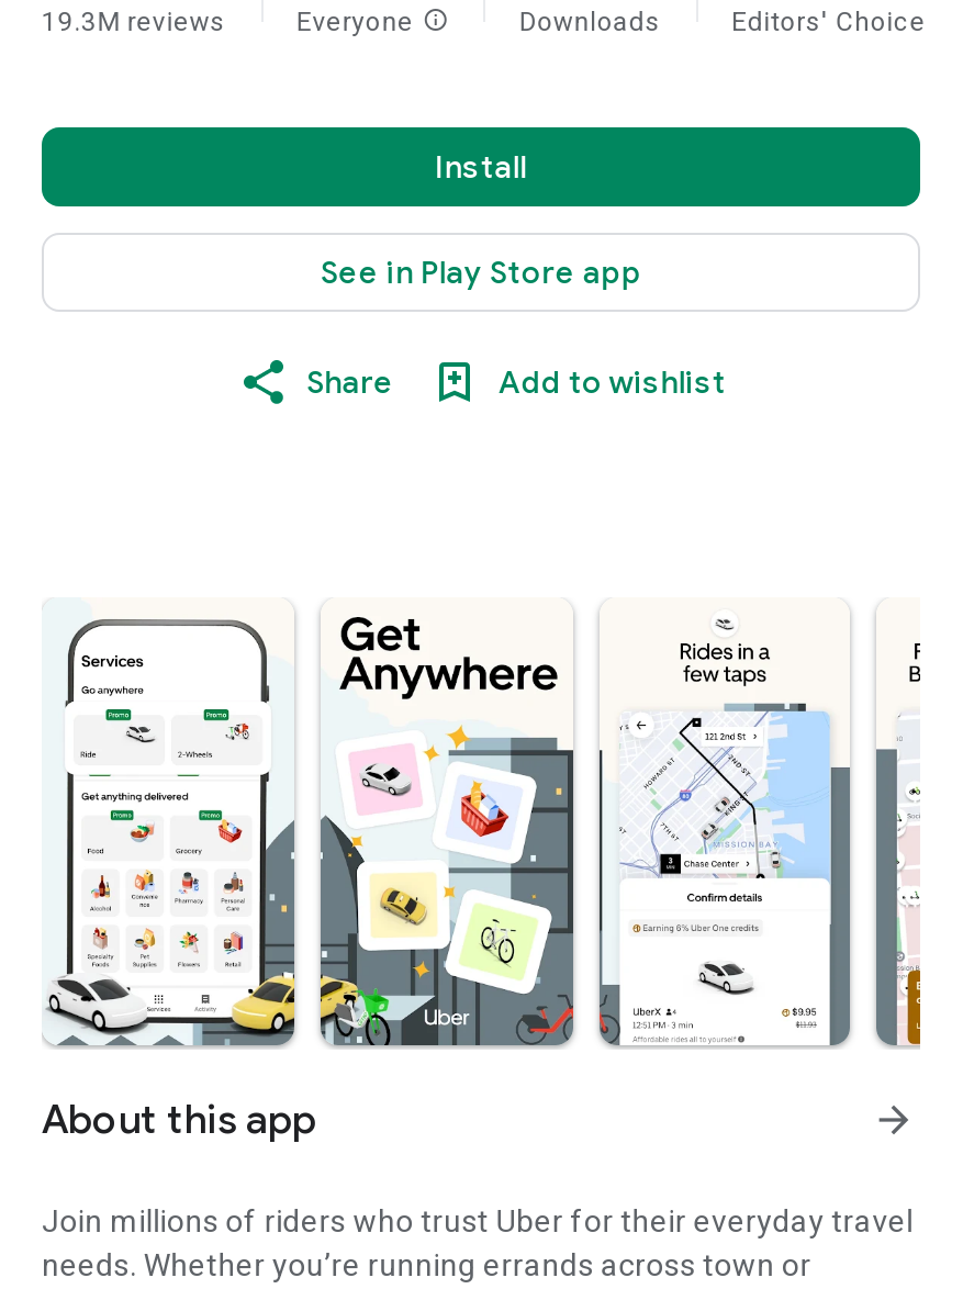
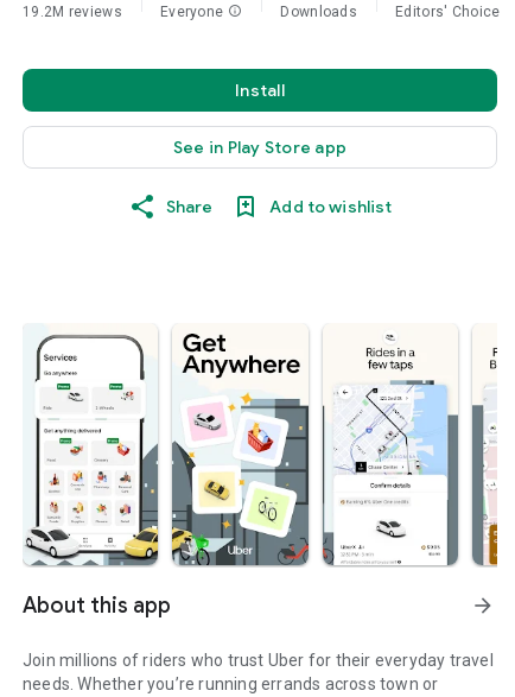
[42,7,226,37] 19.3M reviews -> [23,4,122,20] 19.2M reviews

